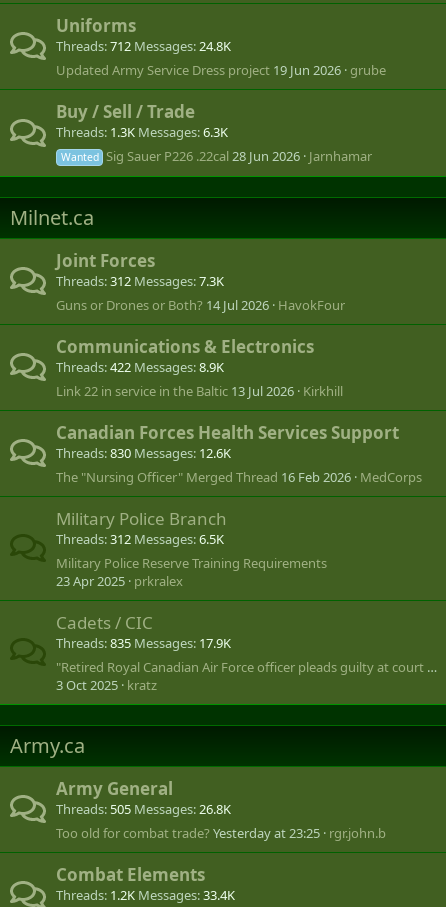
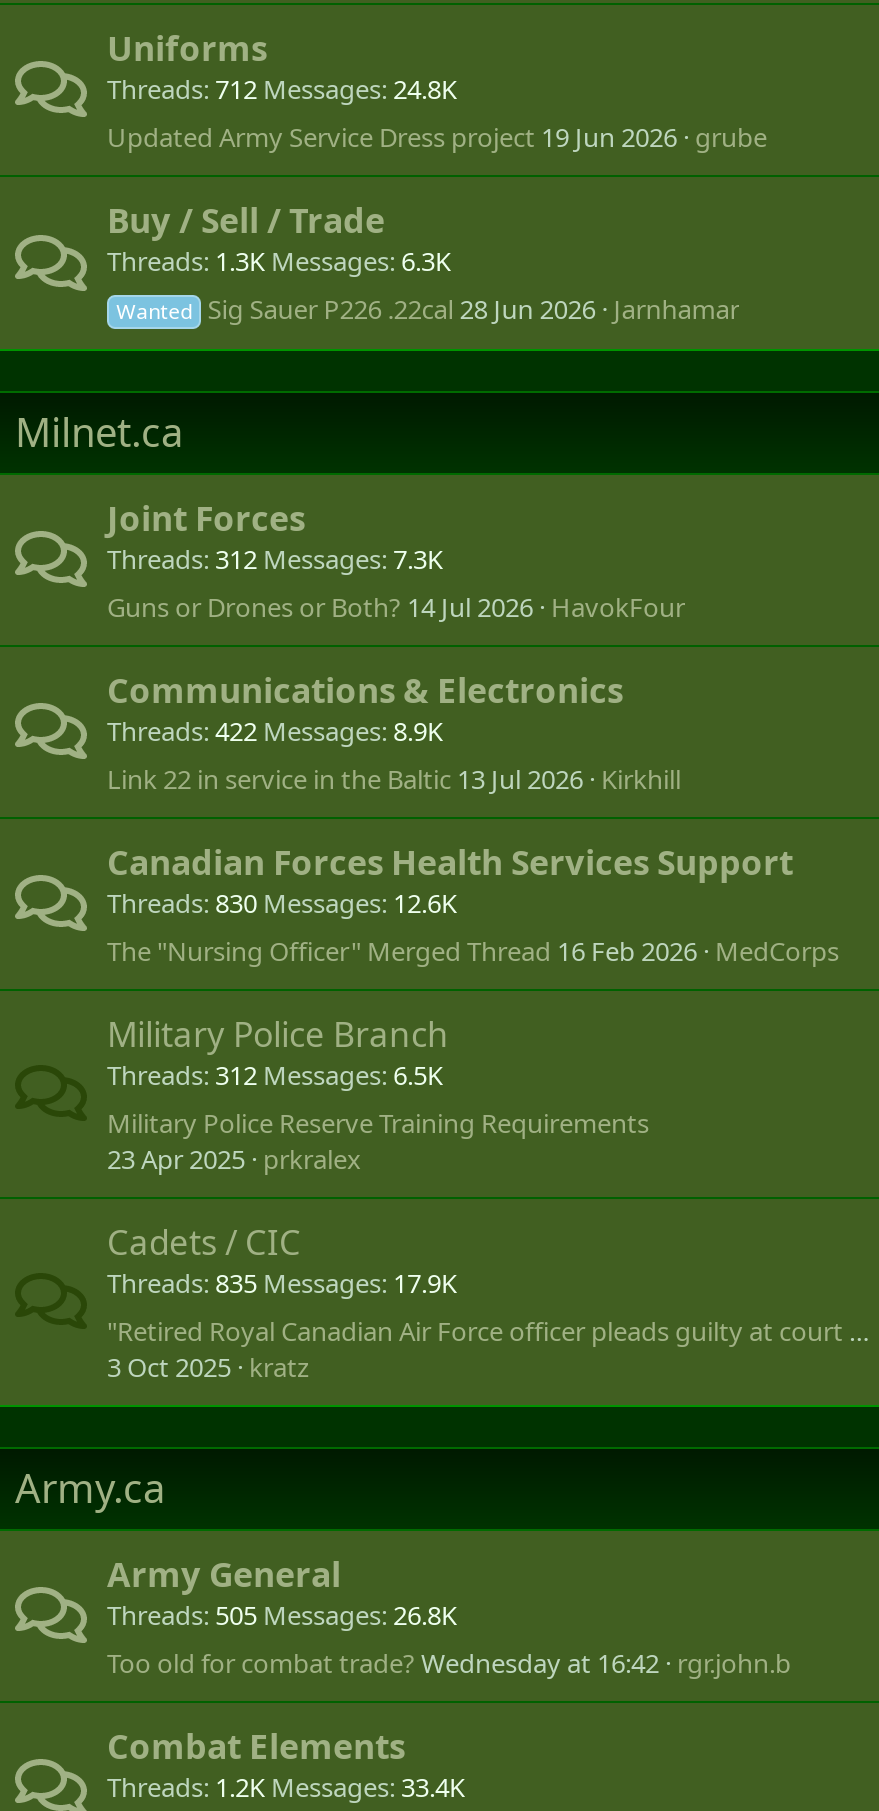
[56,824,386,842] Too old for combat trade? Yesterday at 23:25 rgr.john.b -> [107,1645,791,1681] Too old for combat trade? Wednesday at 16:42 rgr.john.b

